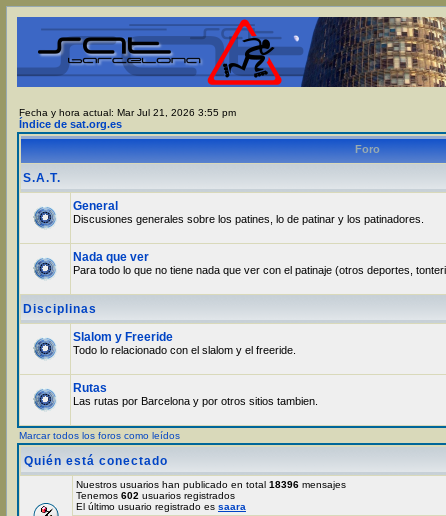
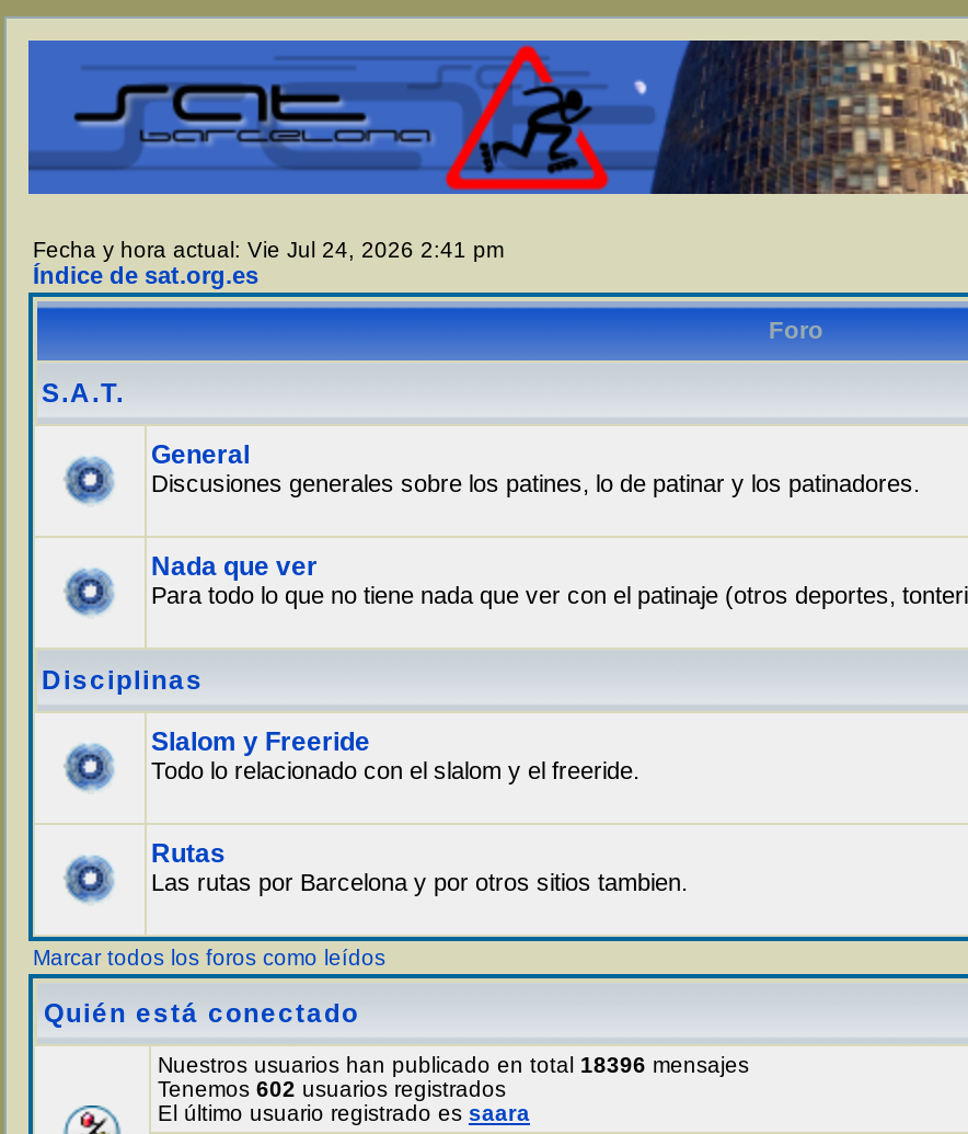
[19,107,236,118] Fecha y hora actual: Mar Jul 21, 2026 3:55 pm -> [33,238,504,262] Fecha y hora actual: Vie Jul 24, 2026 2:41 pm

